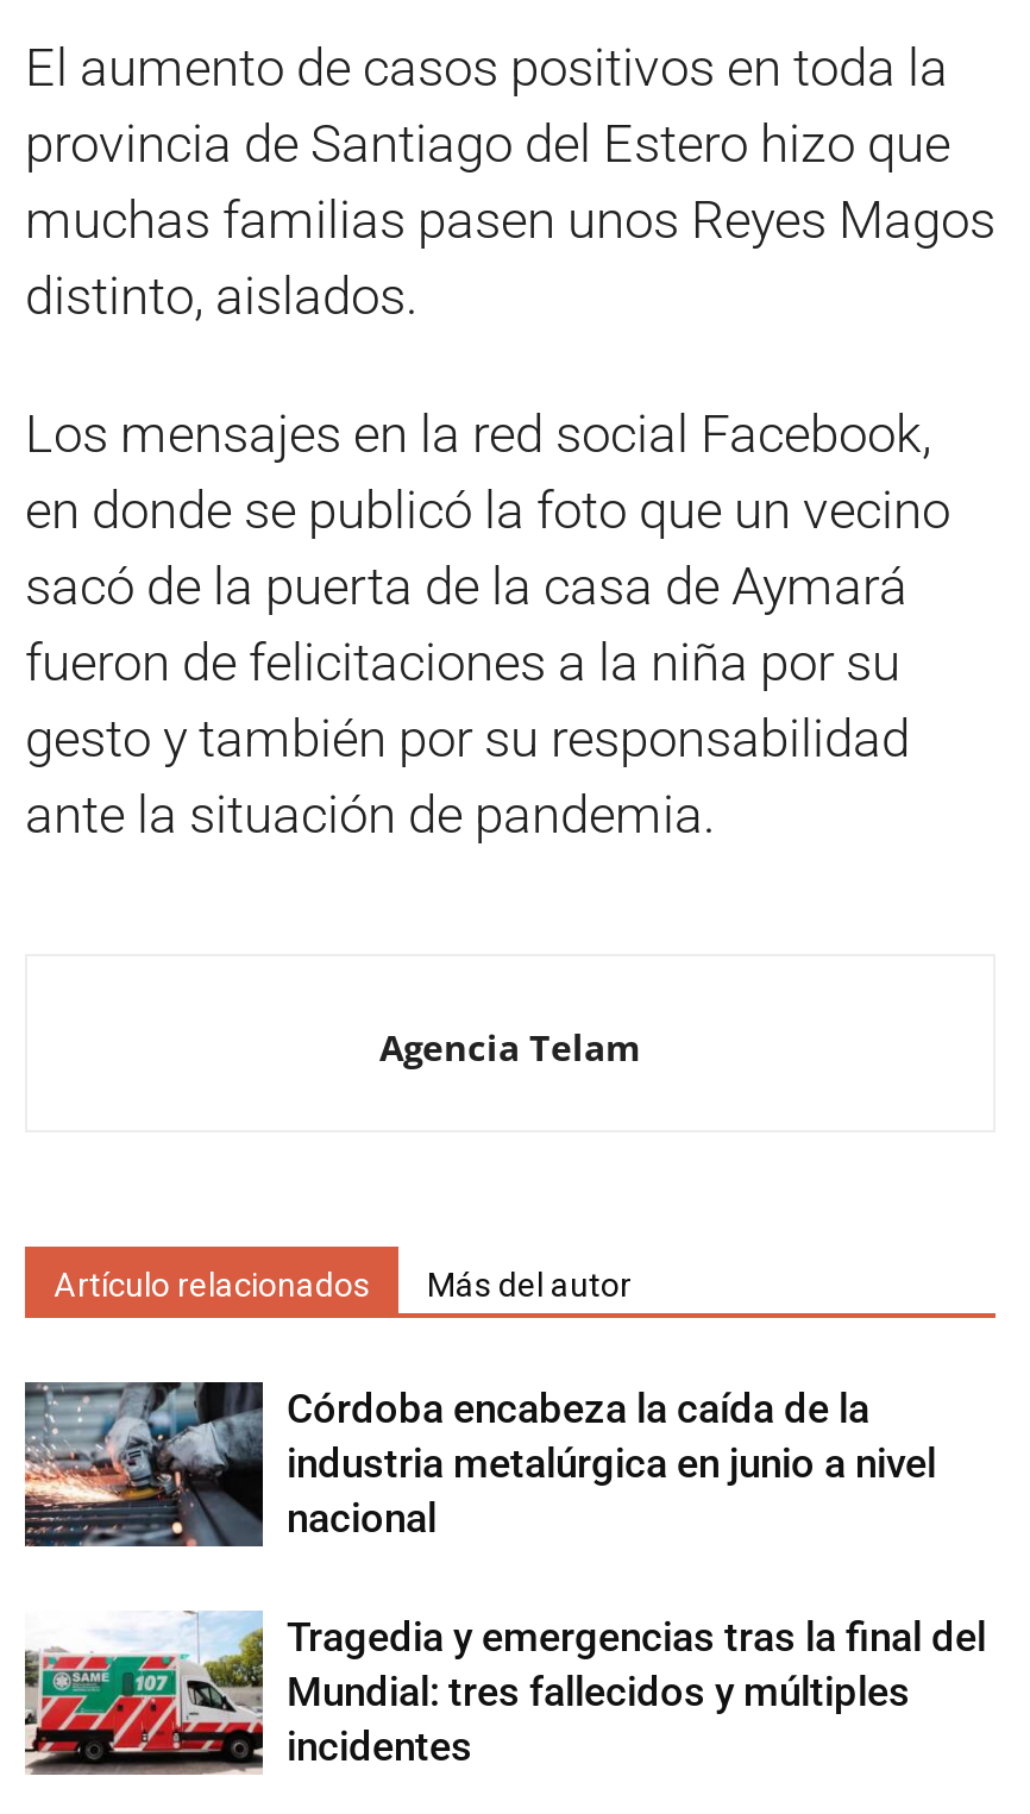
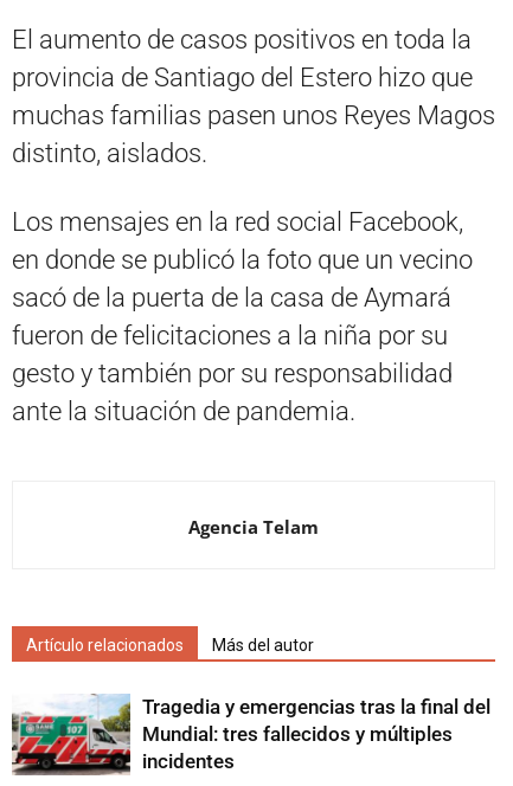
[23,1380,936,1549] [image] | Córdoba encabeza la caída de la | industria metalúrgica en junio a nivel | nacional -> none

